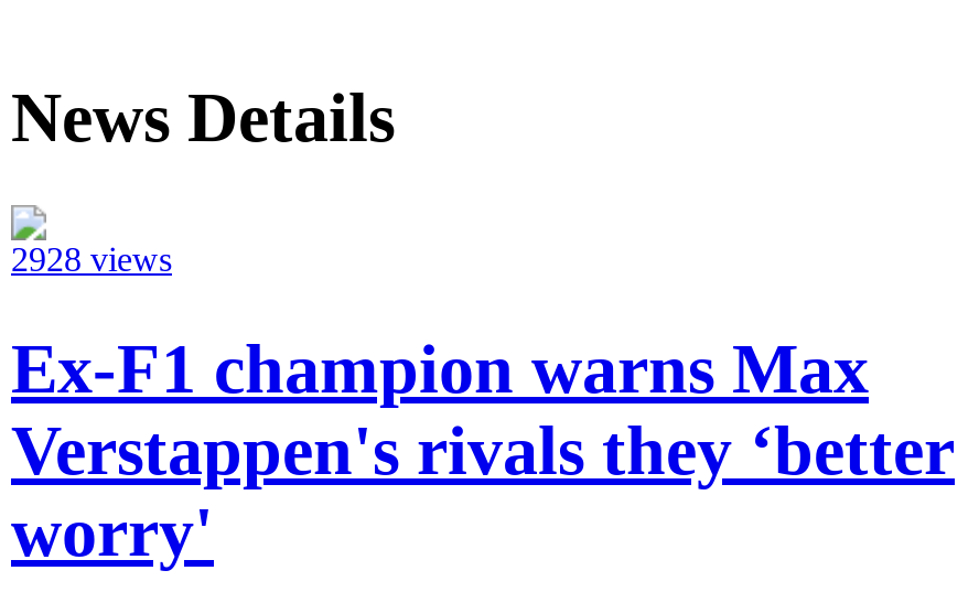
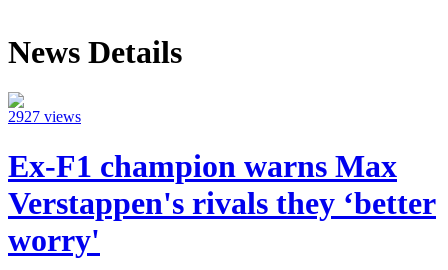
[11,241,172,278] 2928 views -> [8,108,81,125] 2927 views

